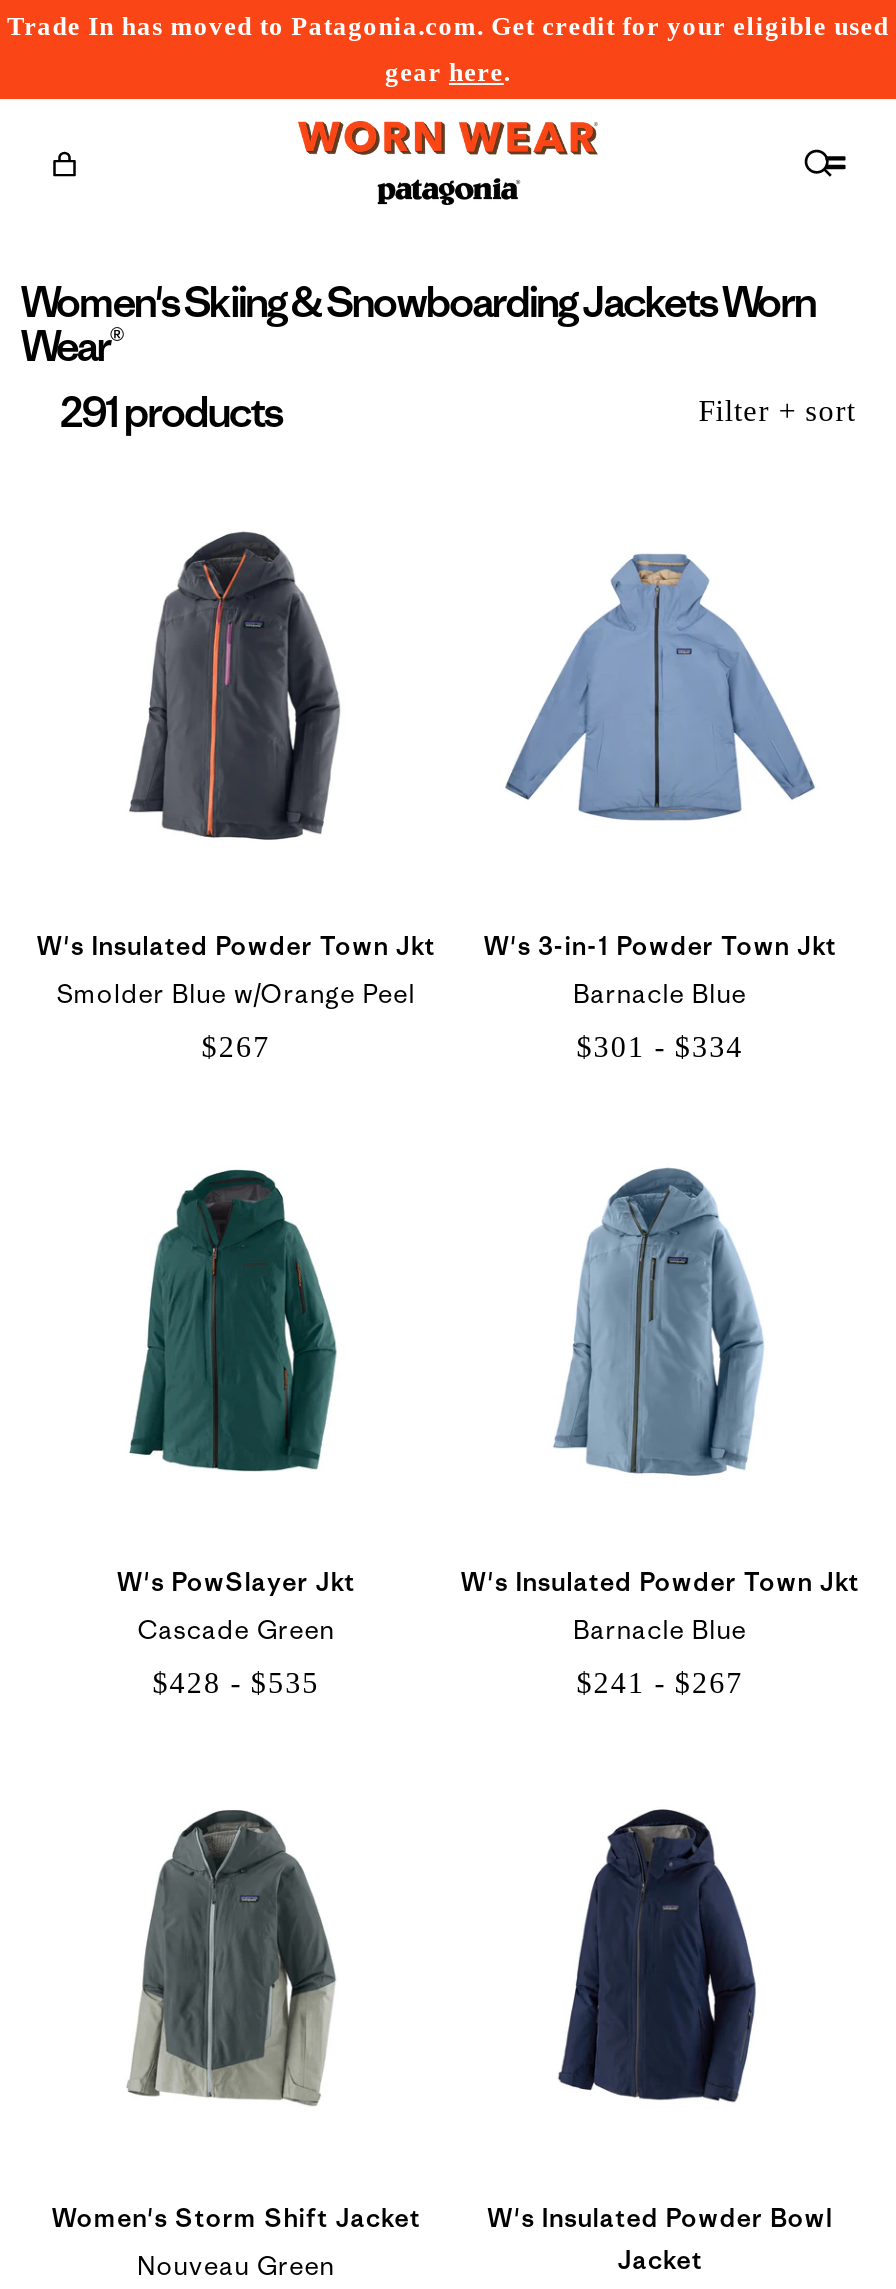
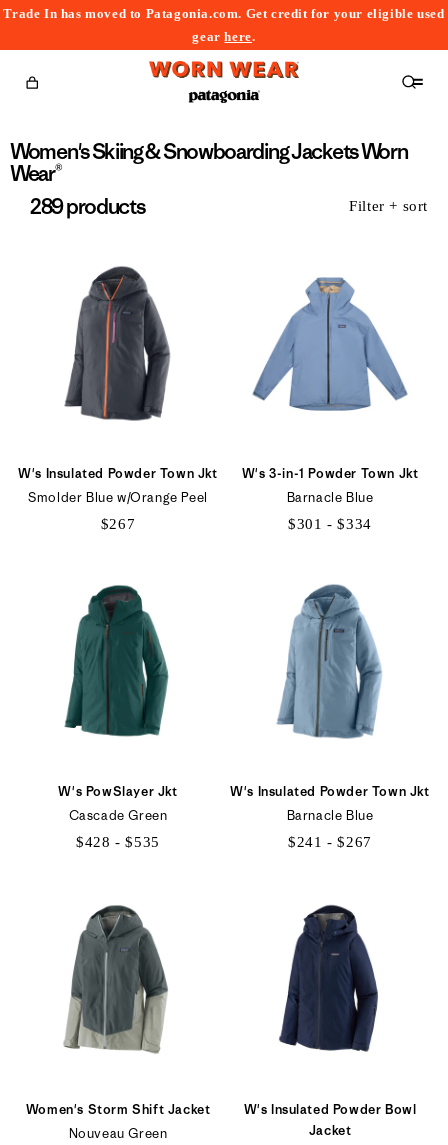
[60,384,281,438] 291 products -> [30,192,144,219] 289 products

